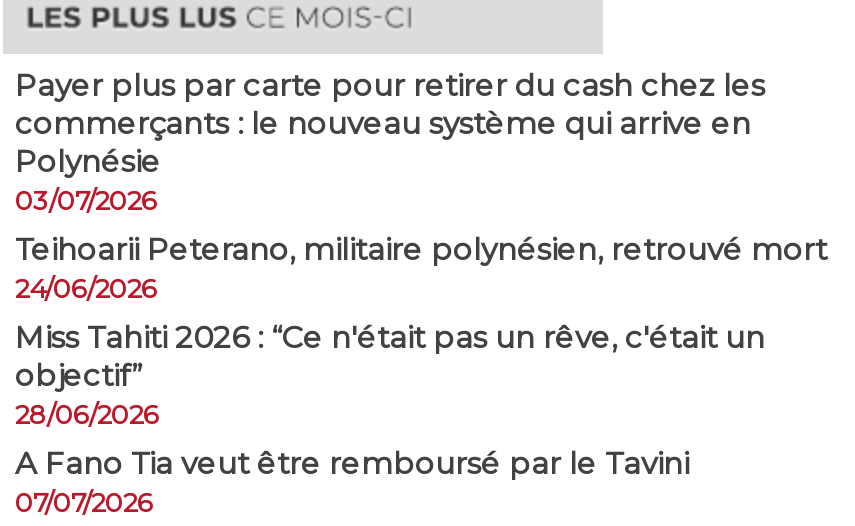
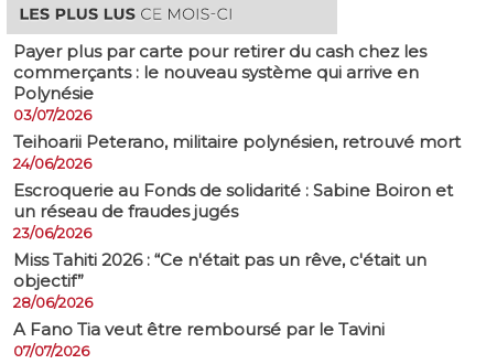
none -> [13,180,453,242] Escroquerie au Fonds de solidarité : Sabine Boiron et | un réseau de fraudes jugés | 23/06/2026

